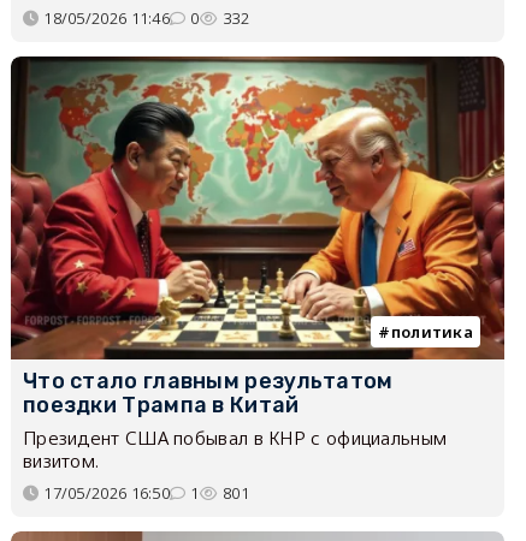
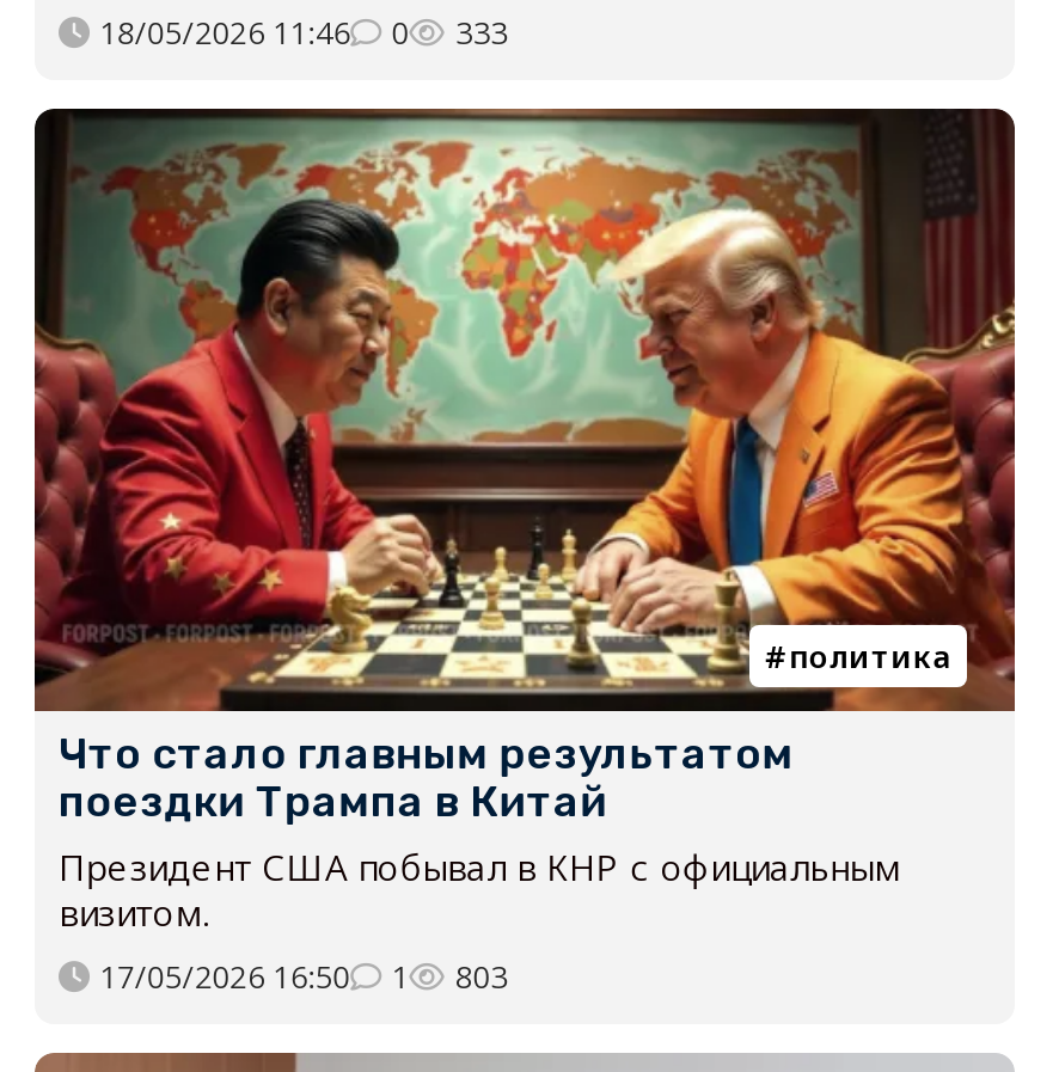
[44,7,249,29] 18/05/2026 11:46 0 332 -> [100,11,508,54] 18/05/2026 11:46 0 333
[44,482,249,504] 17/05/2026 16:50 1 801 -> [100,955,508,998] 17/05/2026 16:50 1 803

